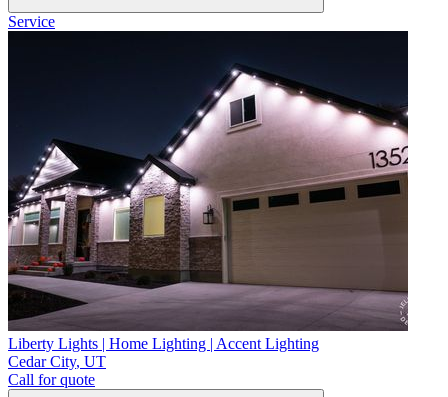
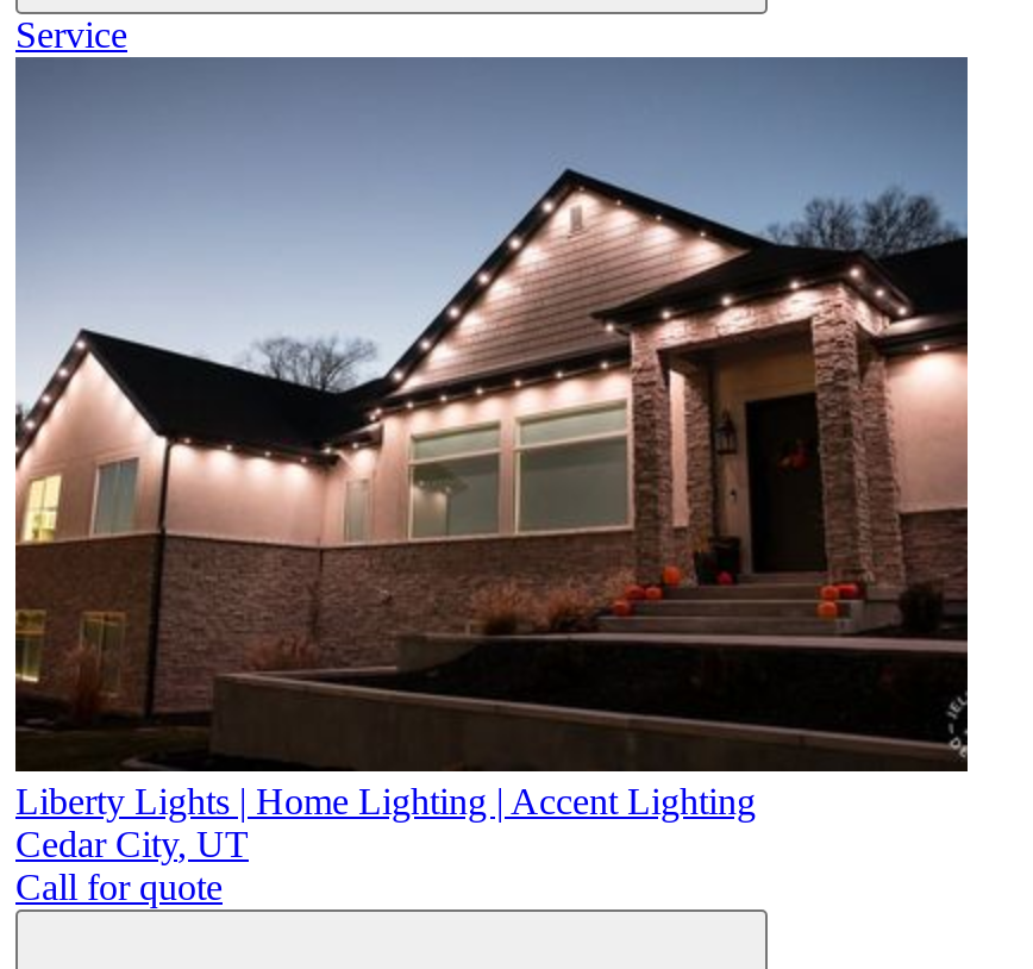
[7,30,409,331] [image] -> [13,55,970,769] [image]

